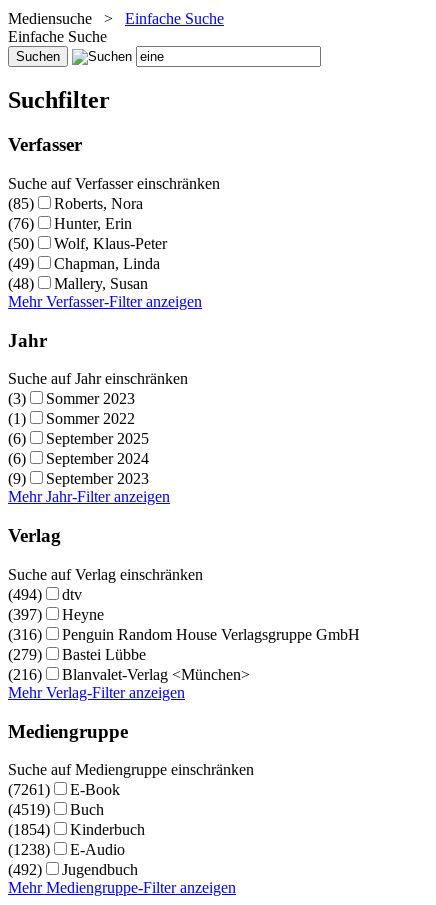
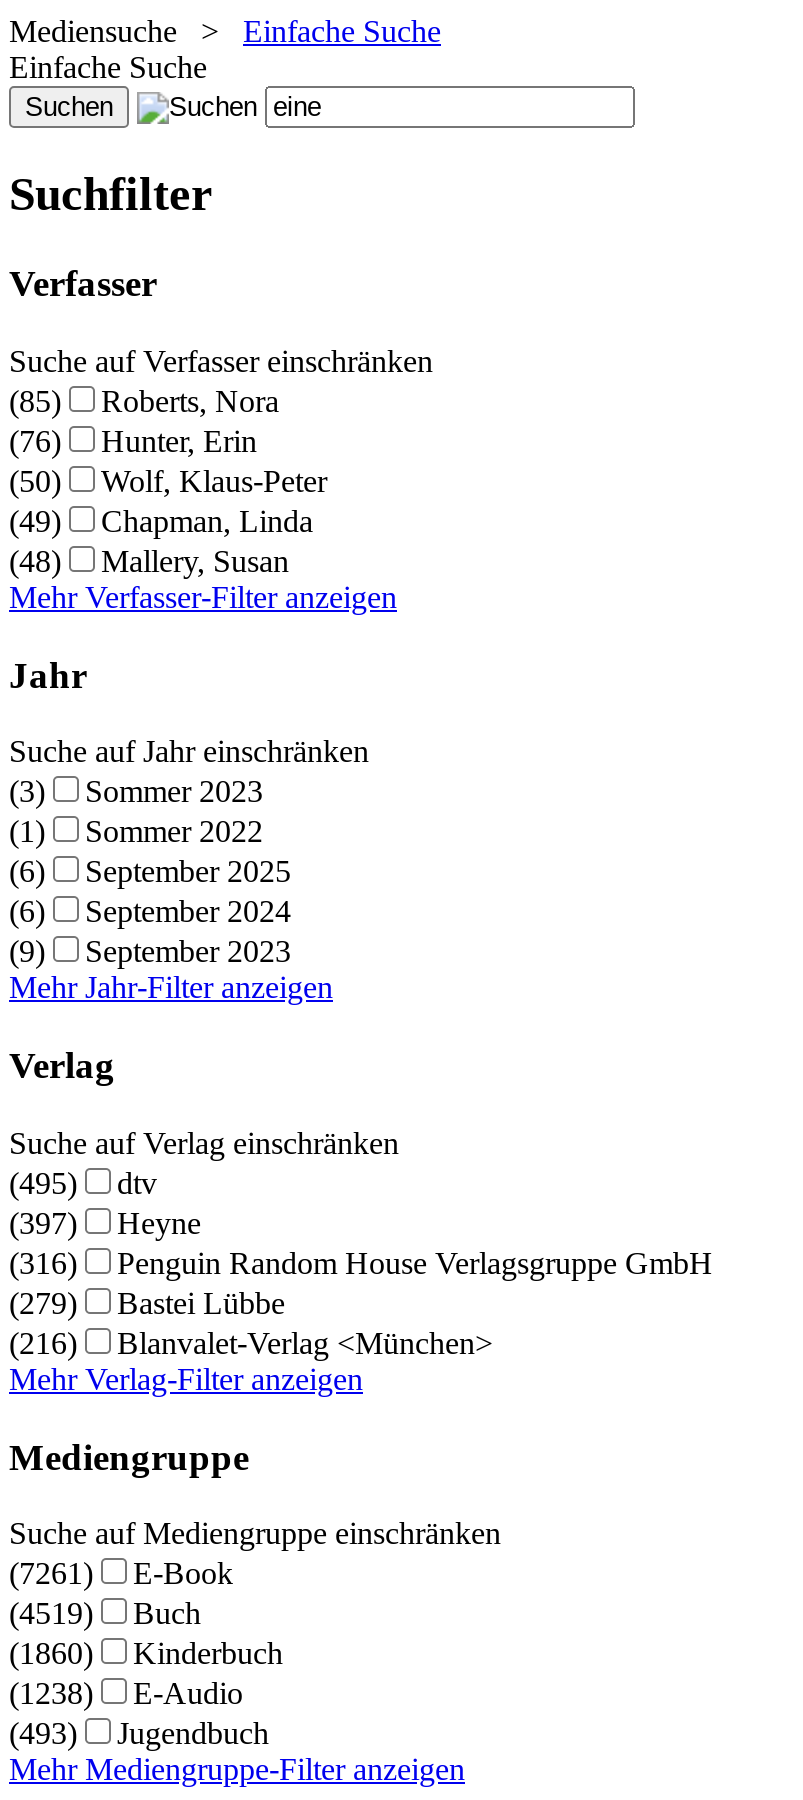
[8,586,82,603] (494) dtv -> [9,1166,157,1200] (495) dtv
[8,821,145,838] (1854) Kinderbuch -> [9,1637,283,1671] (1860) Kinderbuch
[8,861,138,878] (492) Jugendbuch -> [9,1717,269,1751] (493) Jugendbuch

